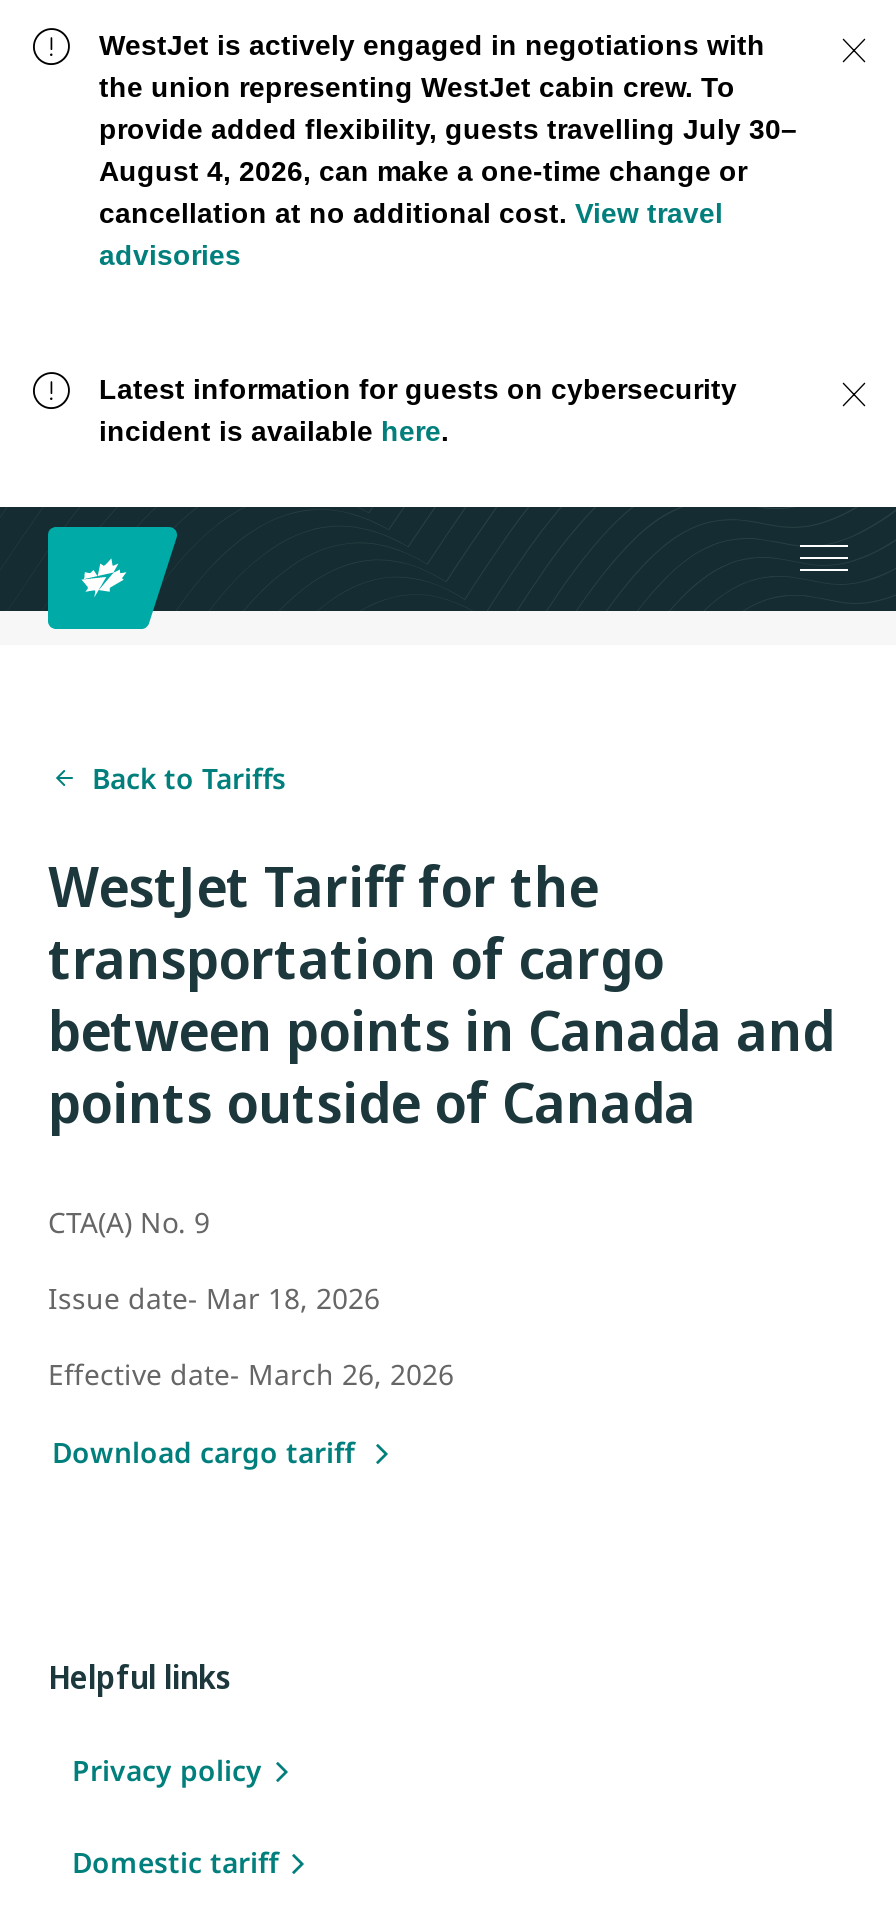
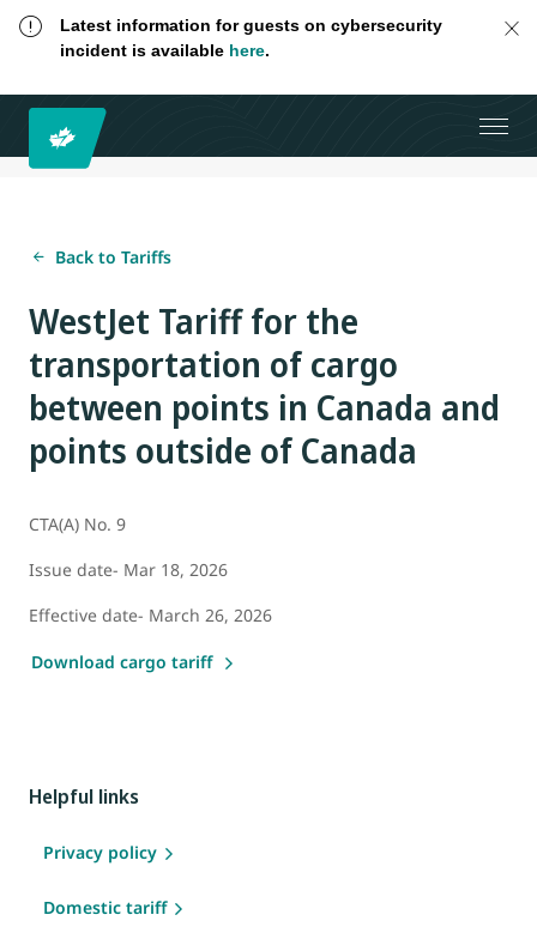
[99,29,797,271] WestJet is actively engaged in negotiations with | the union representing WestJet cabin crew. To | provide added flexibility, guests travelling July 30– | August 4, 2026, can make a one-time change or | cancellation at no additional cost. View travel | advisories -> none

